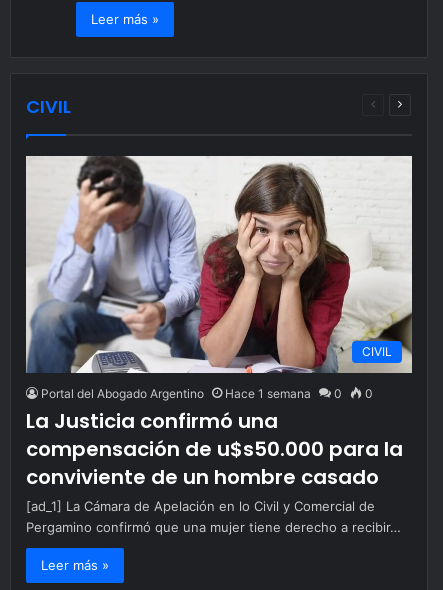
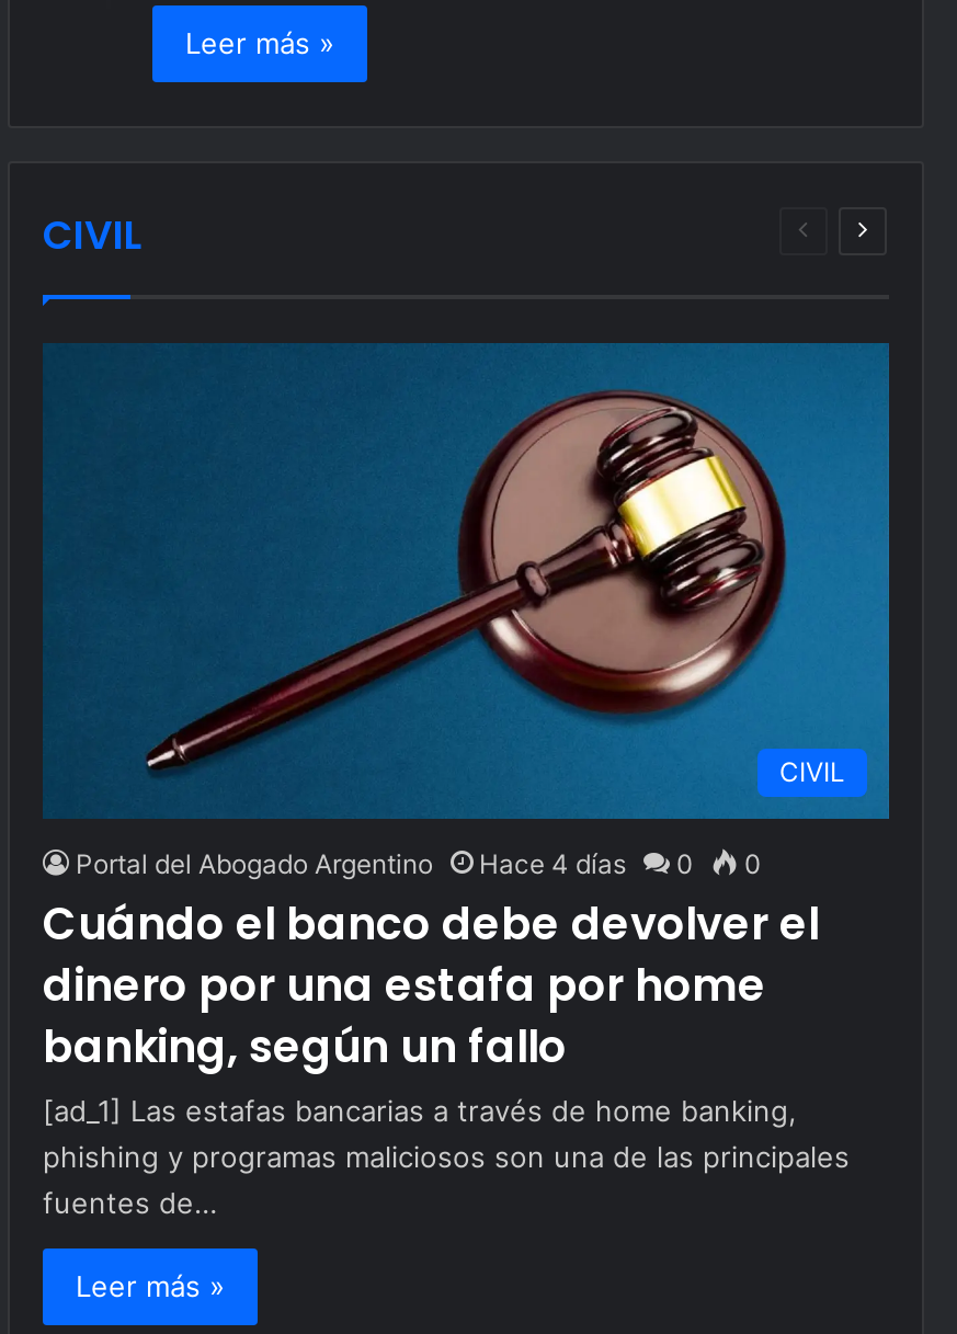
[25,155,413,401] [image] | Portal del Abogado Argentino Hace 1 semana 0 0 -> [43,343,889,880] [image] | Portal del Abogado Argentino Hace 4 días 0 0
[26,407,403,535] La Justicia confirmó una | compensación de u$s50.000 para la | conviviente de un hombre casado | [ad_1] La Cámara de Apelación en lo Civil y Comercial de | Pergamino confirmó que una mujer tiene derecho a recibir… -> [43,893,850,1220] Cuándo el banco debe devolver el | dinero por una estafa por home | banking, según un fallo | [ad_1] Las estafas bancarias a través de home banking, | phishing y programas maliciosos son una de las principales | fuentes de…

